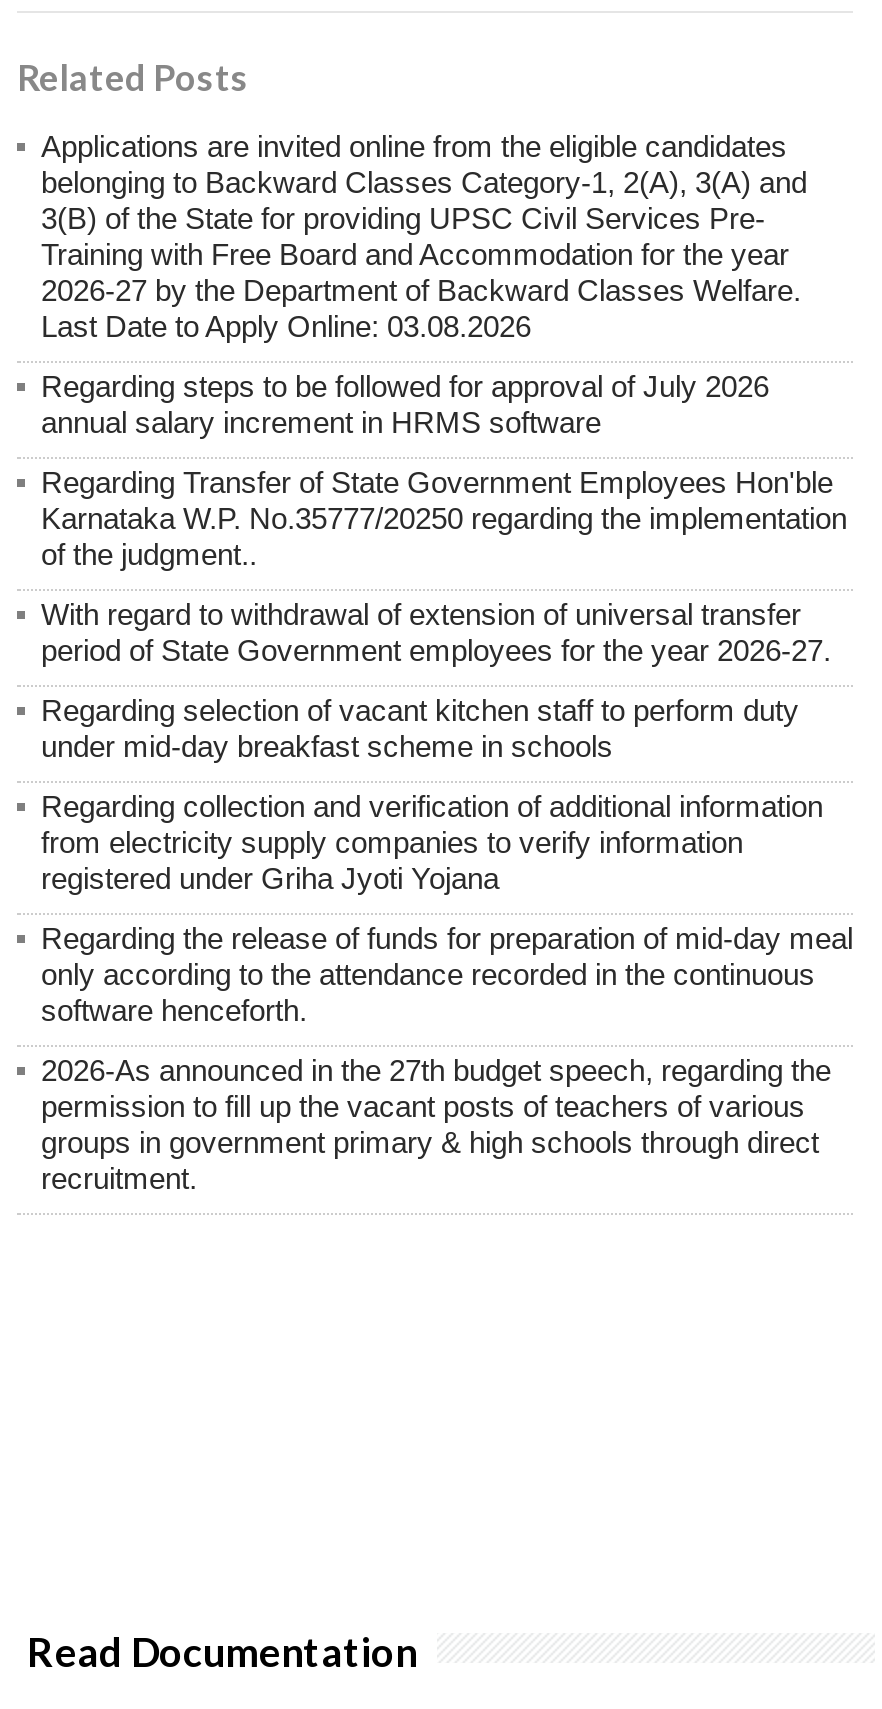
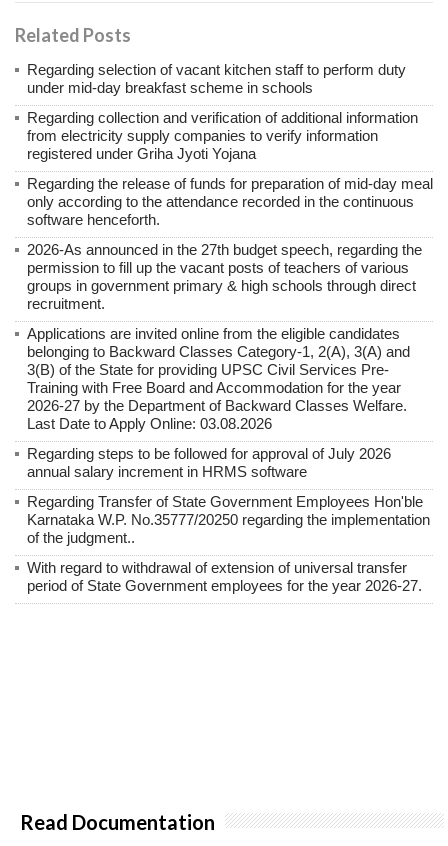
moved [41,129,847,667] -> [27,325,430,594]: Applications are invited online from the eligible candidates | belonging to Backward Classes Category-1, 2(A), 3(A) and | 3(B) of the State for providing UPSC Civil Services Pre- | ... | With regard to withdrawal of extension of universal transfer | period of State Government employees for the year 2026-27.
moved [41,693,853,1195] -> [27,61,433,312]: Regarding selection of vacant kitchen staff to perform duty | under mid-day breakfast scheme in schools | Regarding collection and verification of additional information | ... | groups in government primary & high schools through direct | recruitment.

